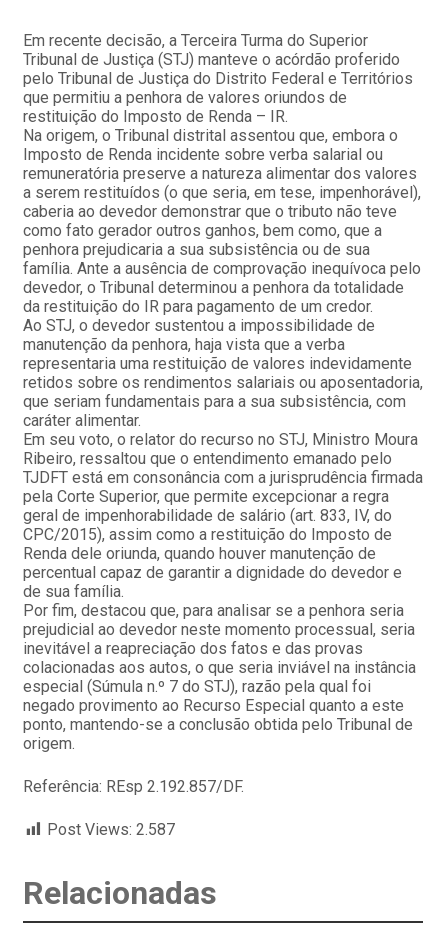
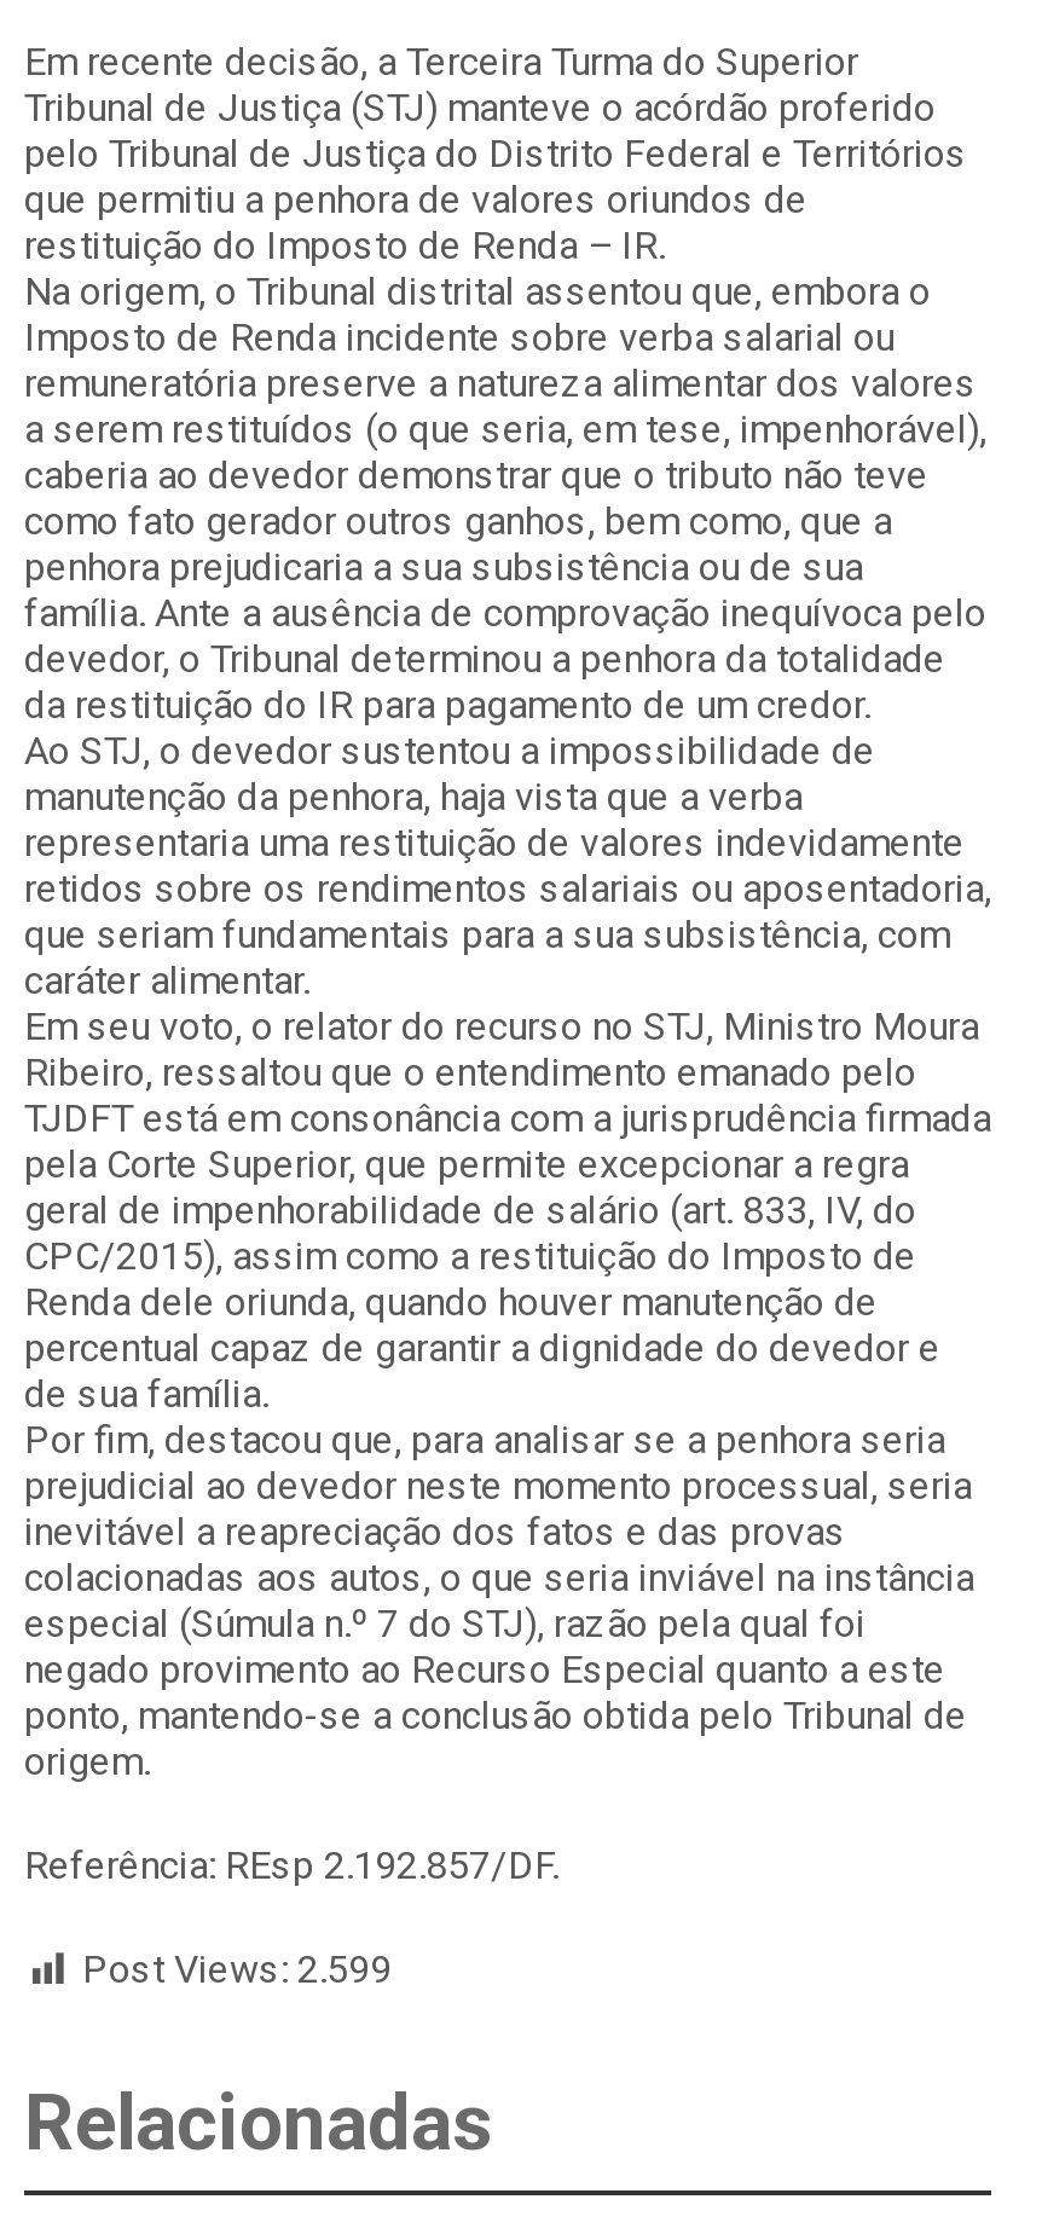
[47,820,175,839] Post Views: 2.587 -> [82,1946,392,1992] Post Views: 2.599

